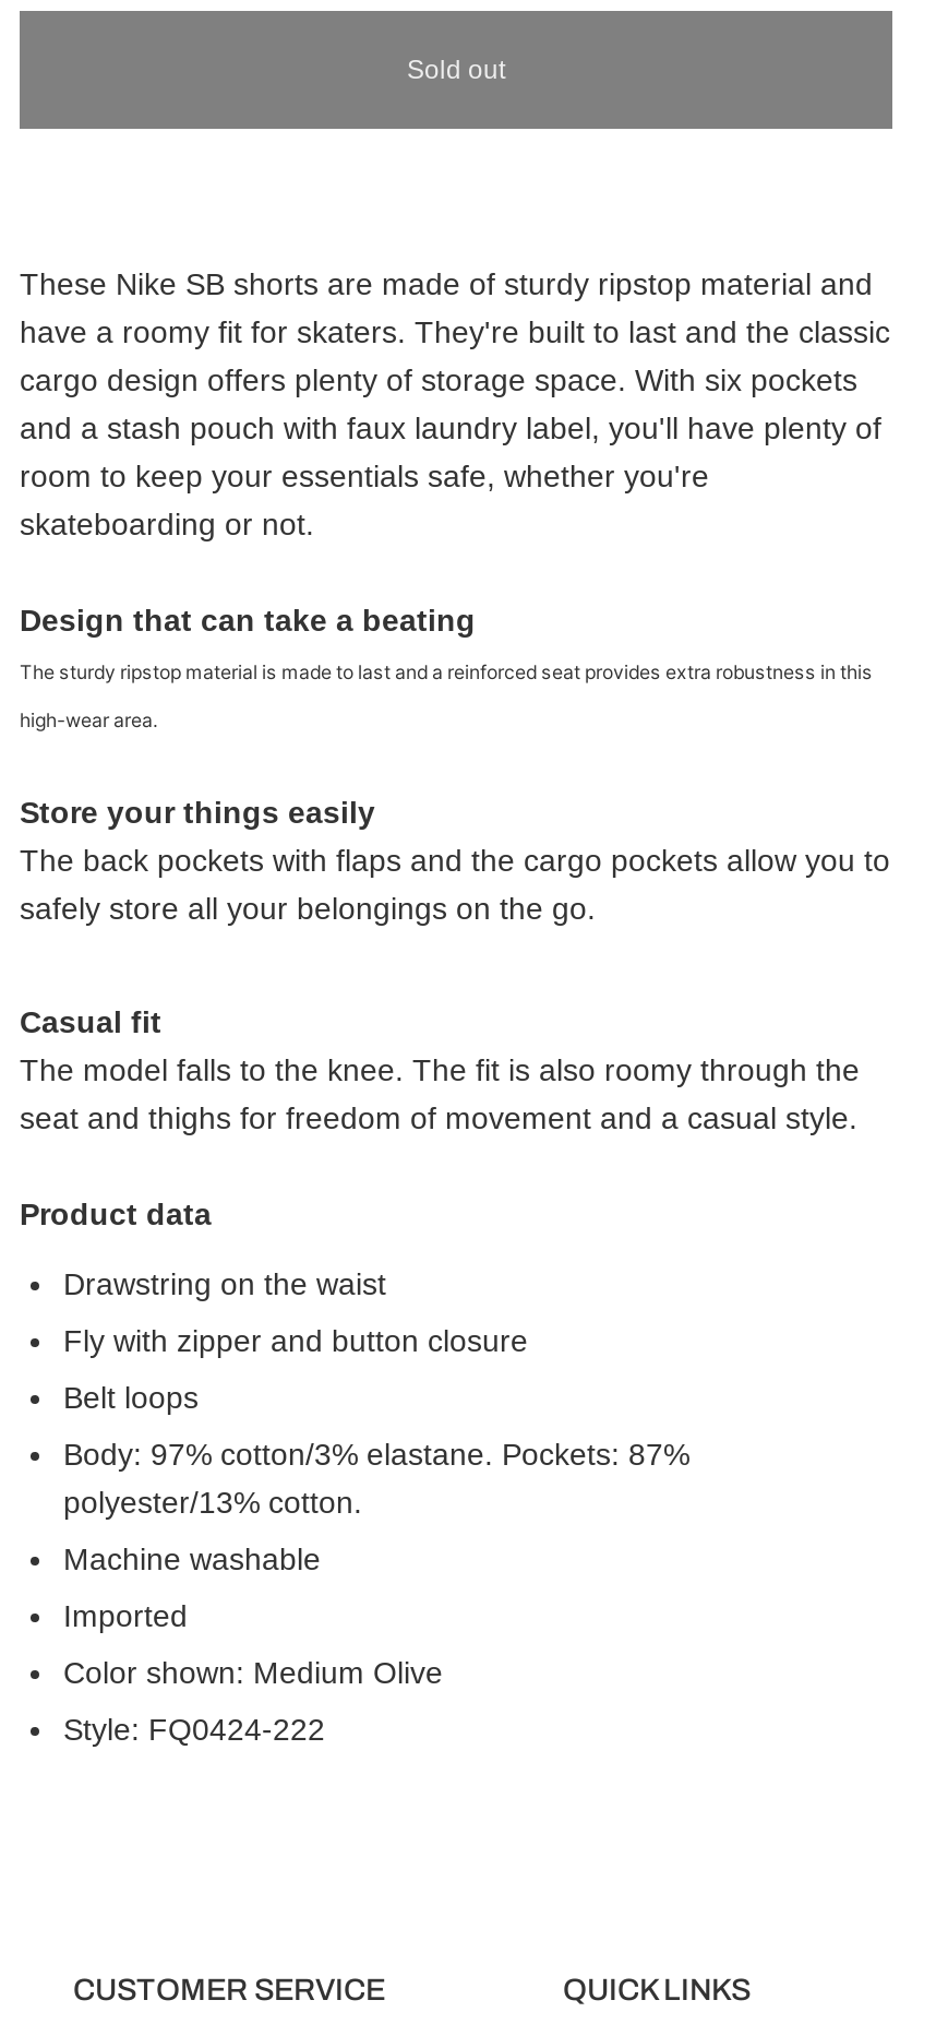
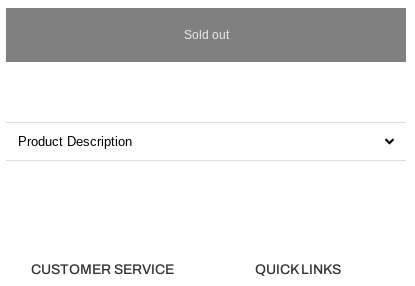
[20,265,890,1746] These Nike SB shorts are made of sturdy ripstop material and | have a roomy fit for skaters. They're built to last and the classic | cargo design offers plenty of storage space. With six pockets | and a stash pouch with faux laundry label, you'll have plenty of | room to keep your essentials safe, whether you're | skateboarding or not. | Design that can take a beating | The sturdy ripstop material is made to last and a reinforced seat provides extra robustness in this | high-wear area. | Store your things easily | The back pockets with flaps and the cargo pockets allow you to | safely store all your belongings on the go. | Casual fit | The model falls to the knee. The fit is also roomy through the | seat and thighs for freedom of movement and a casual style. | Product data | Drawstring on the waist | Fly with zipper and button closure | Belt loops | Body: 97% cotton/3% elastane. Pockets: 87% | polyester/13% cotton. | Machine washable | Imported | Color shown: Medium Olive | Style: FQ0424-222 -> [18,133,132,148] Product Description

